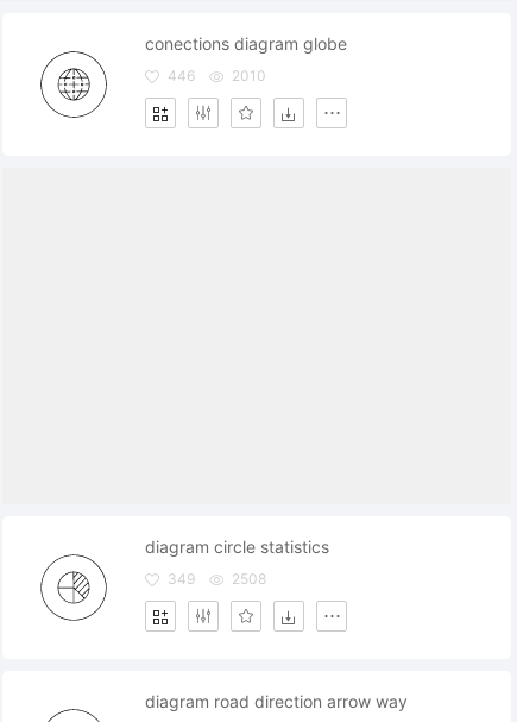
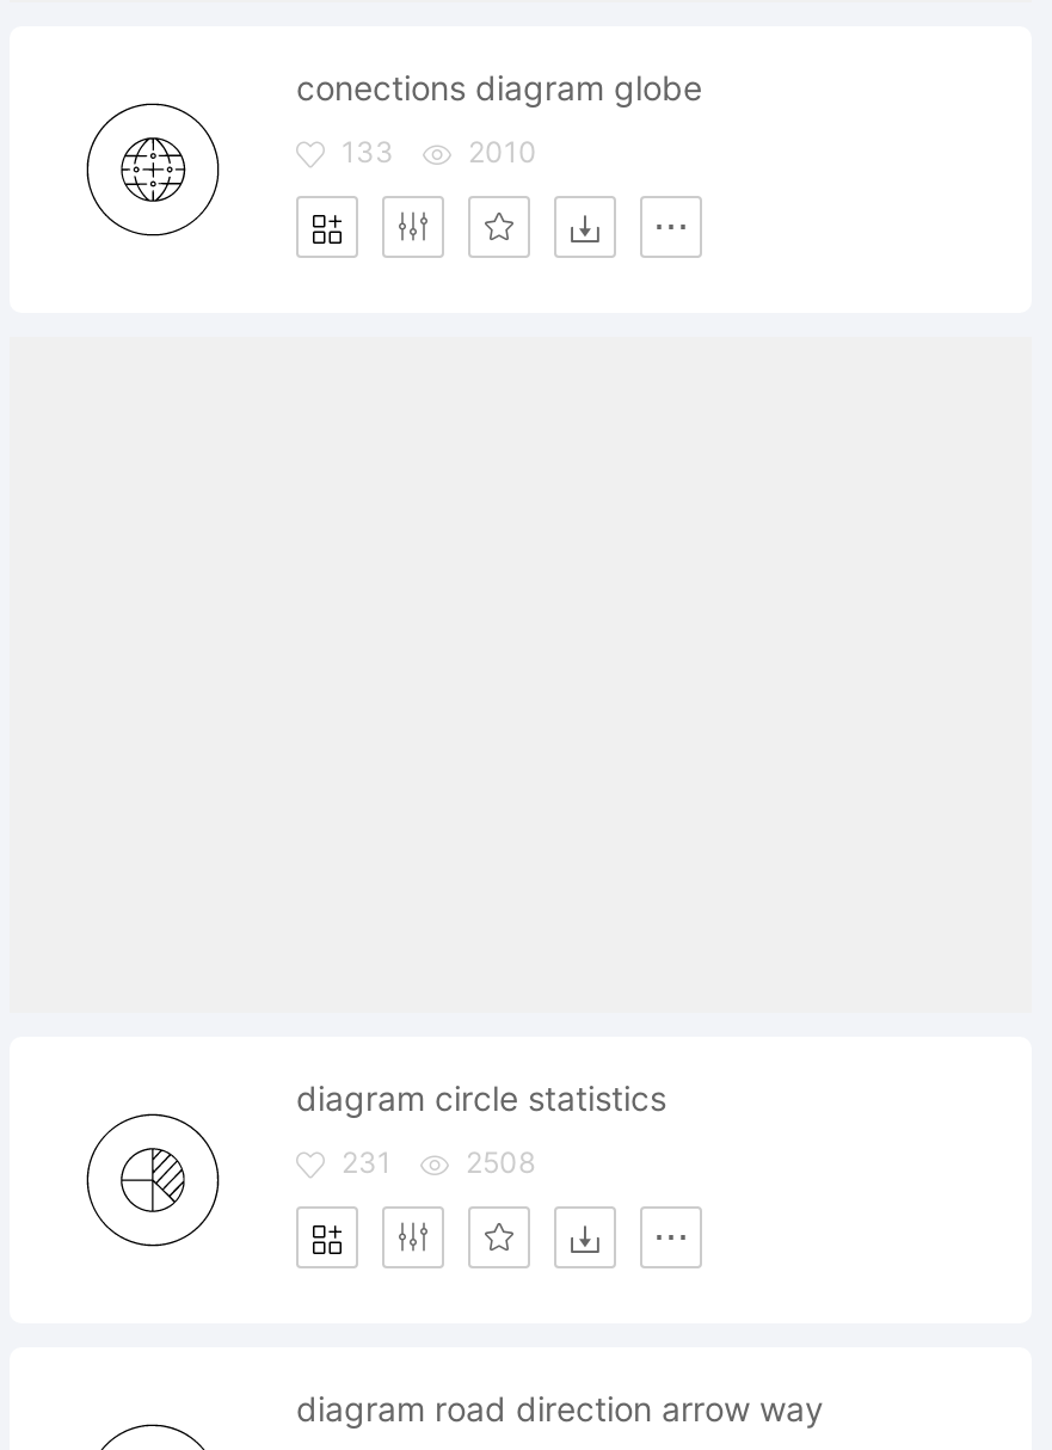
[168,67,195,84] 446 -> [342,134,394,170] 133
[168,570,195,588] 349 -> [342,1144,392,1180] 231

